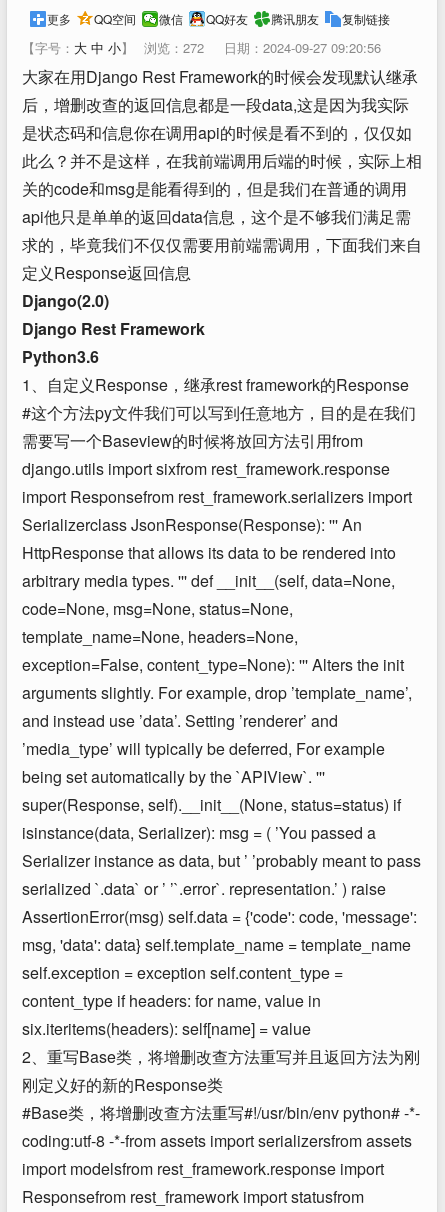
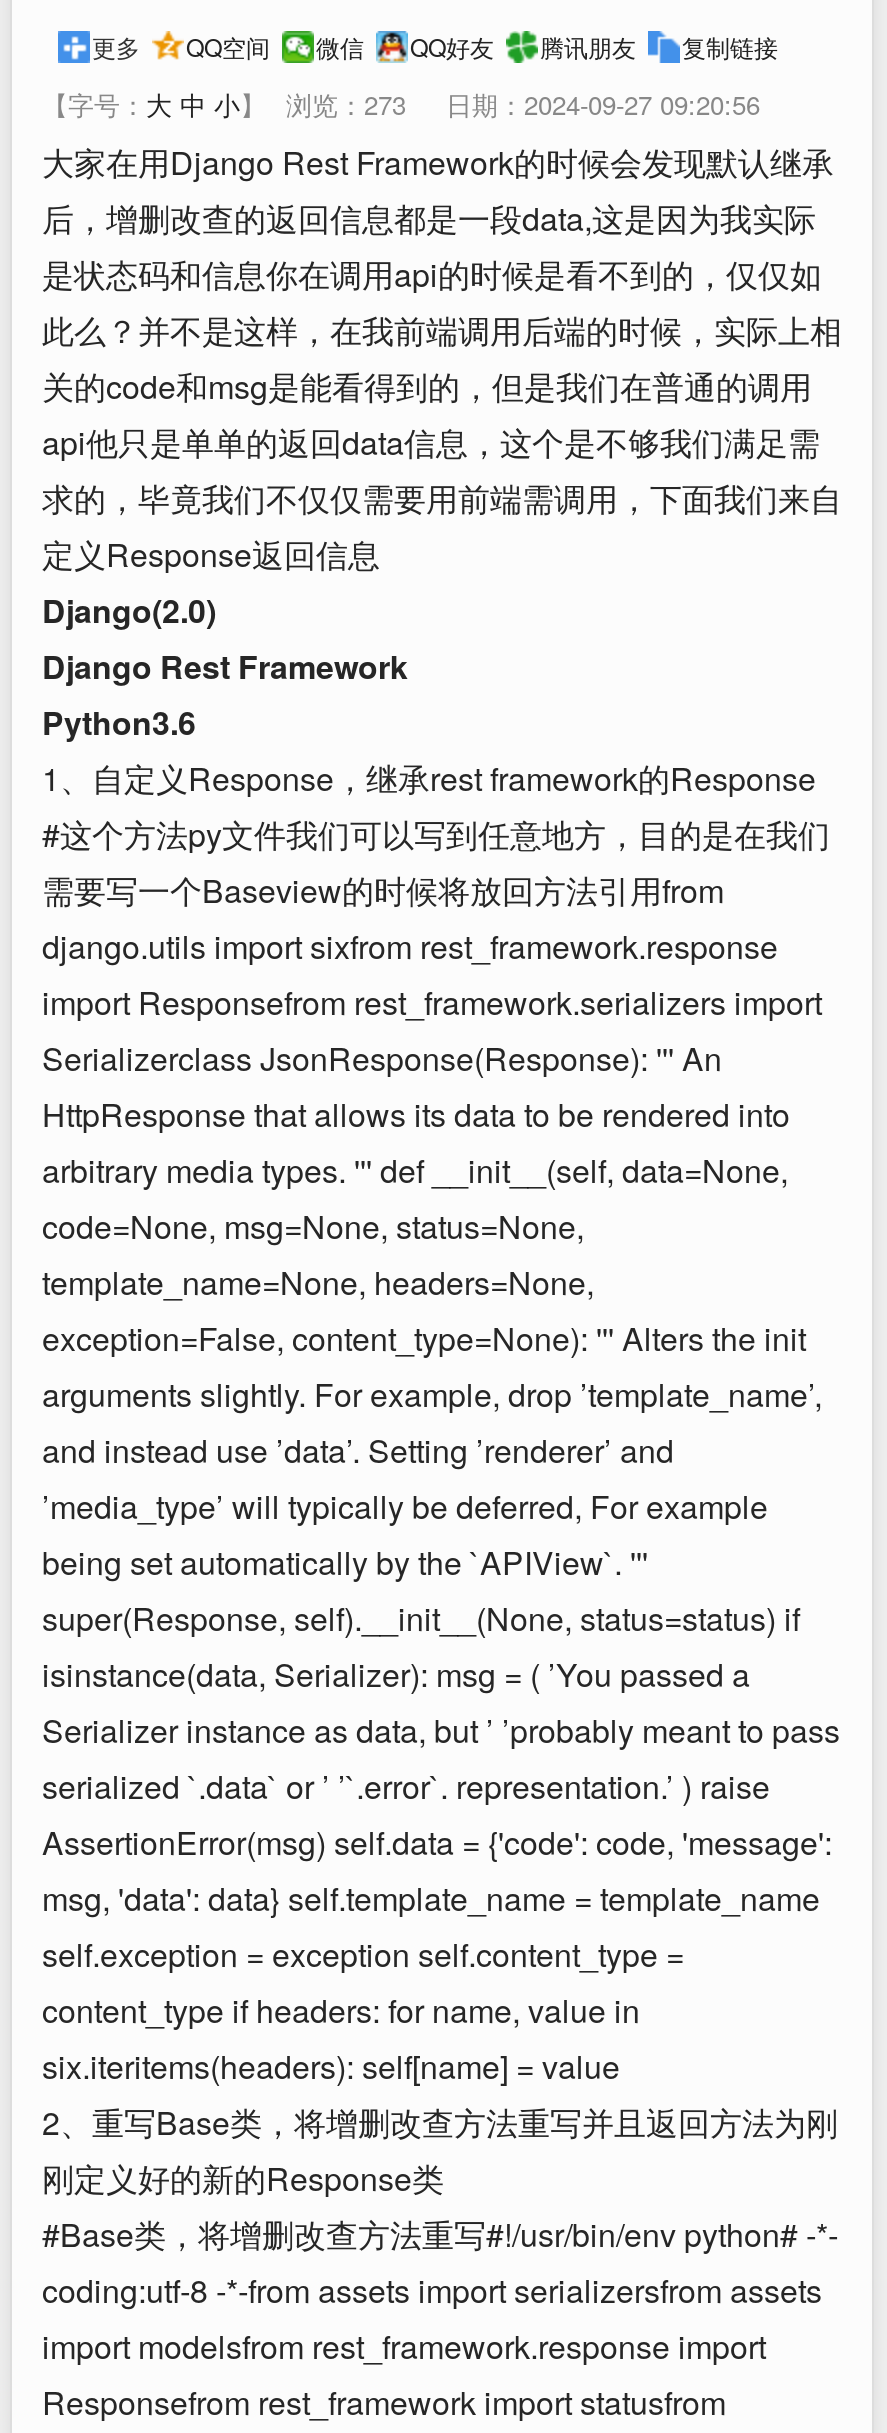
[22,38,204,57] 【字号：大 中 小】 浏览：272 -> [42,85,406,123] 【字号：大 中 小】 浏览：273

